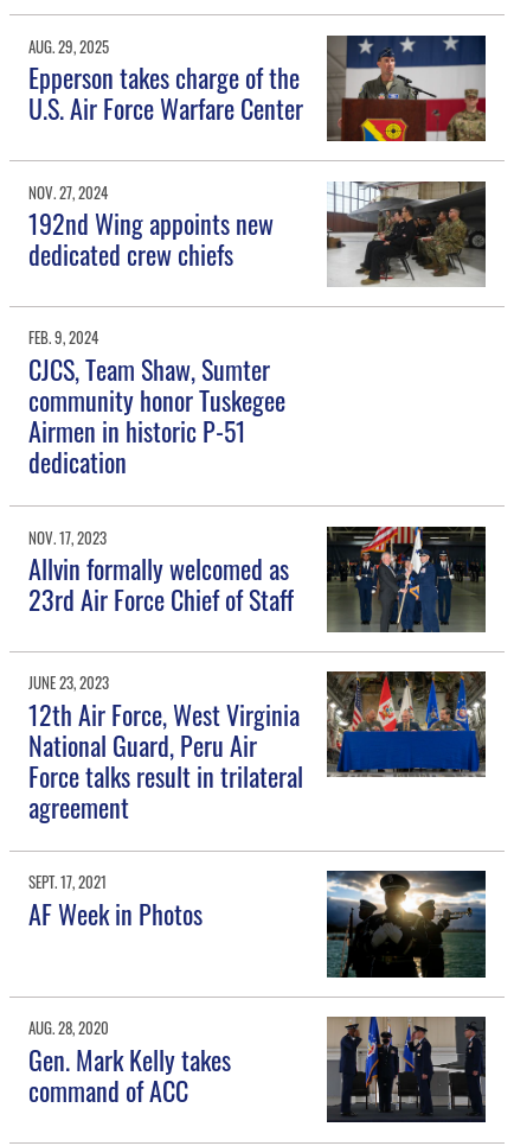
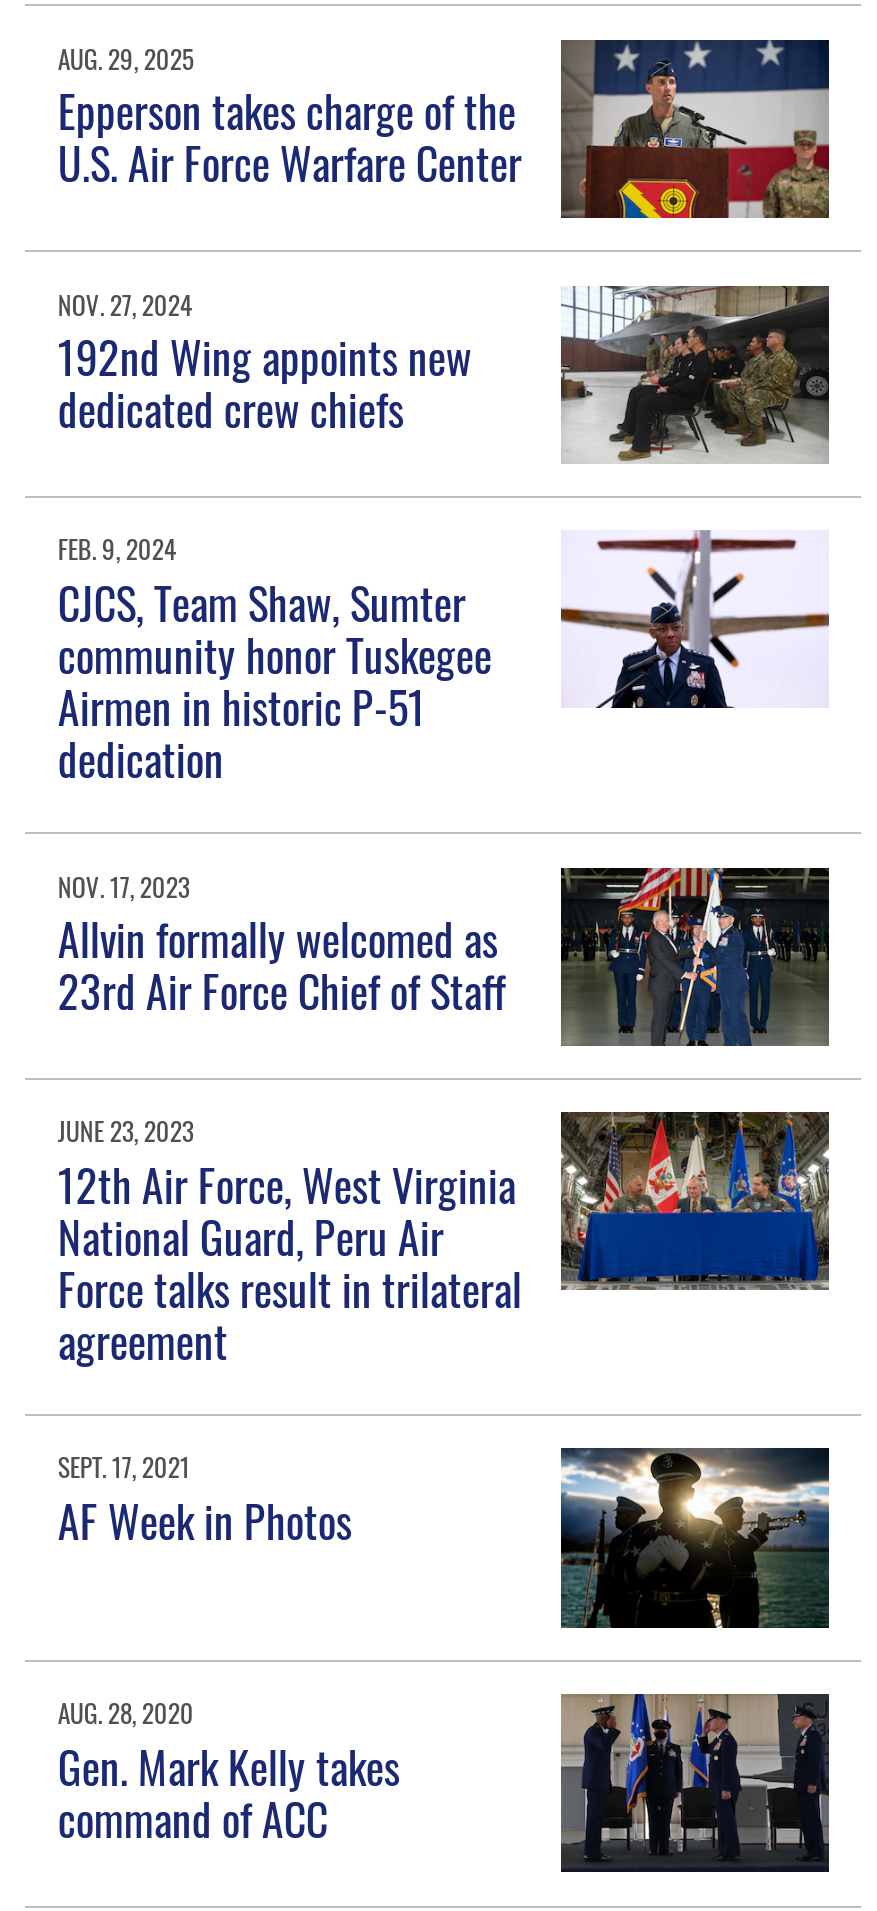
none -> [559,530,831,710] [image]

